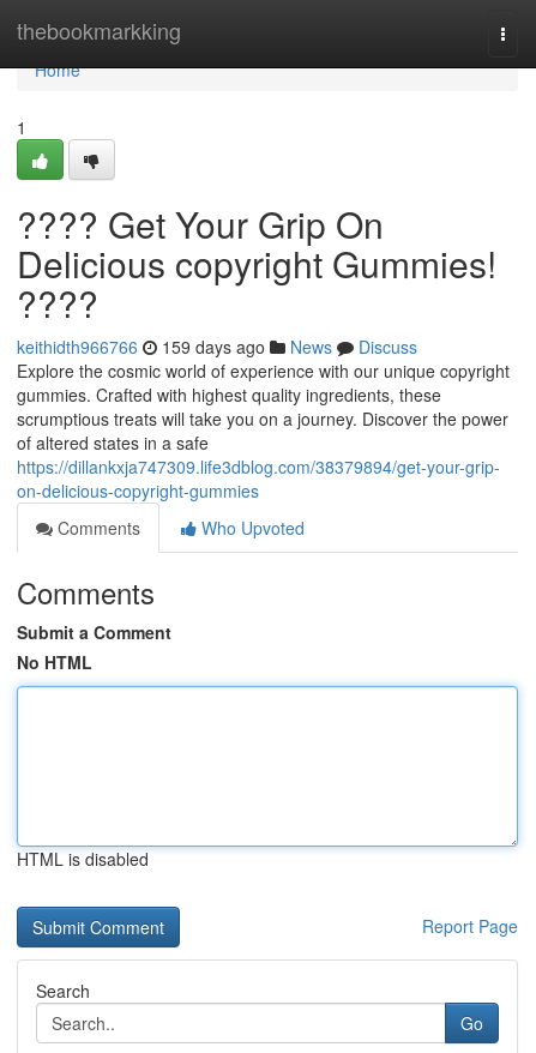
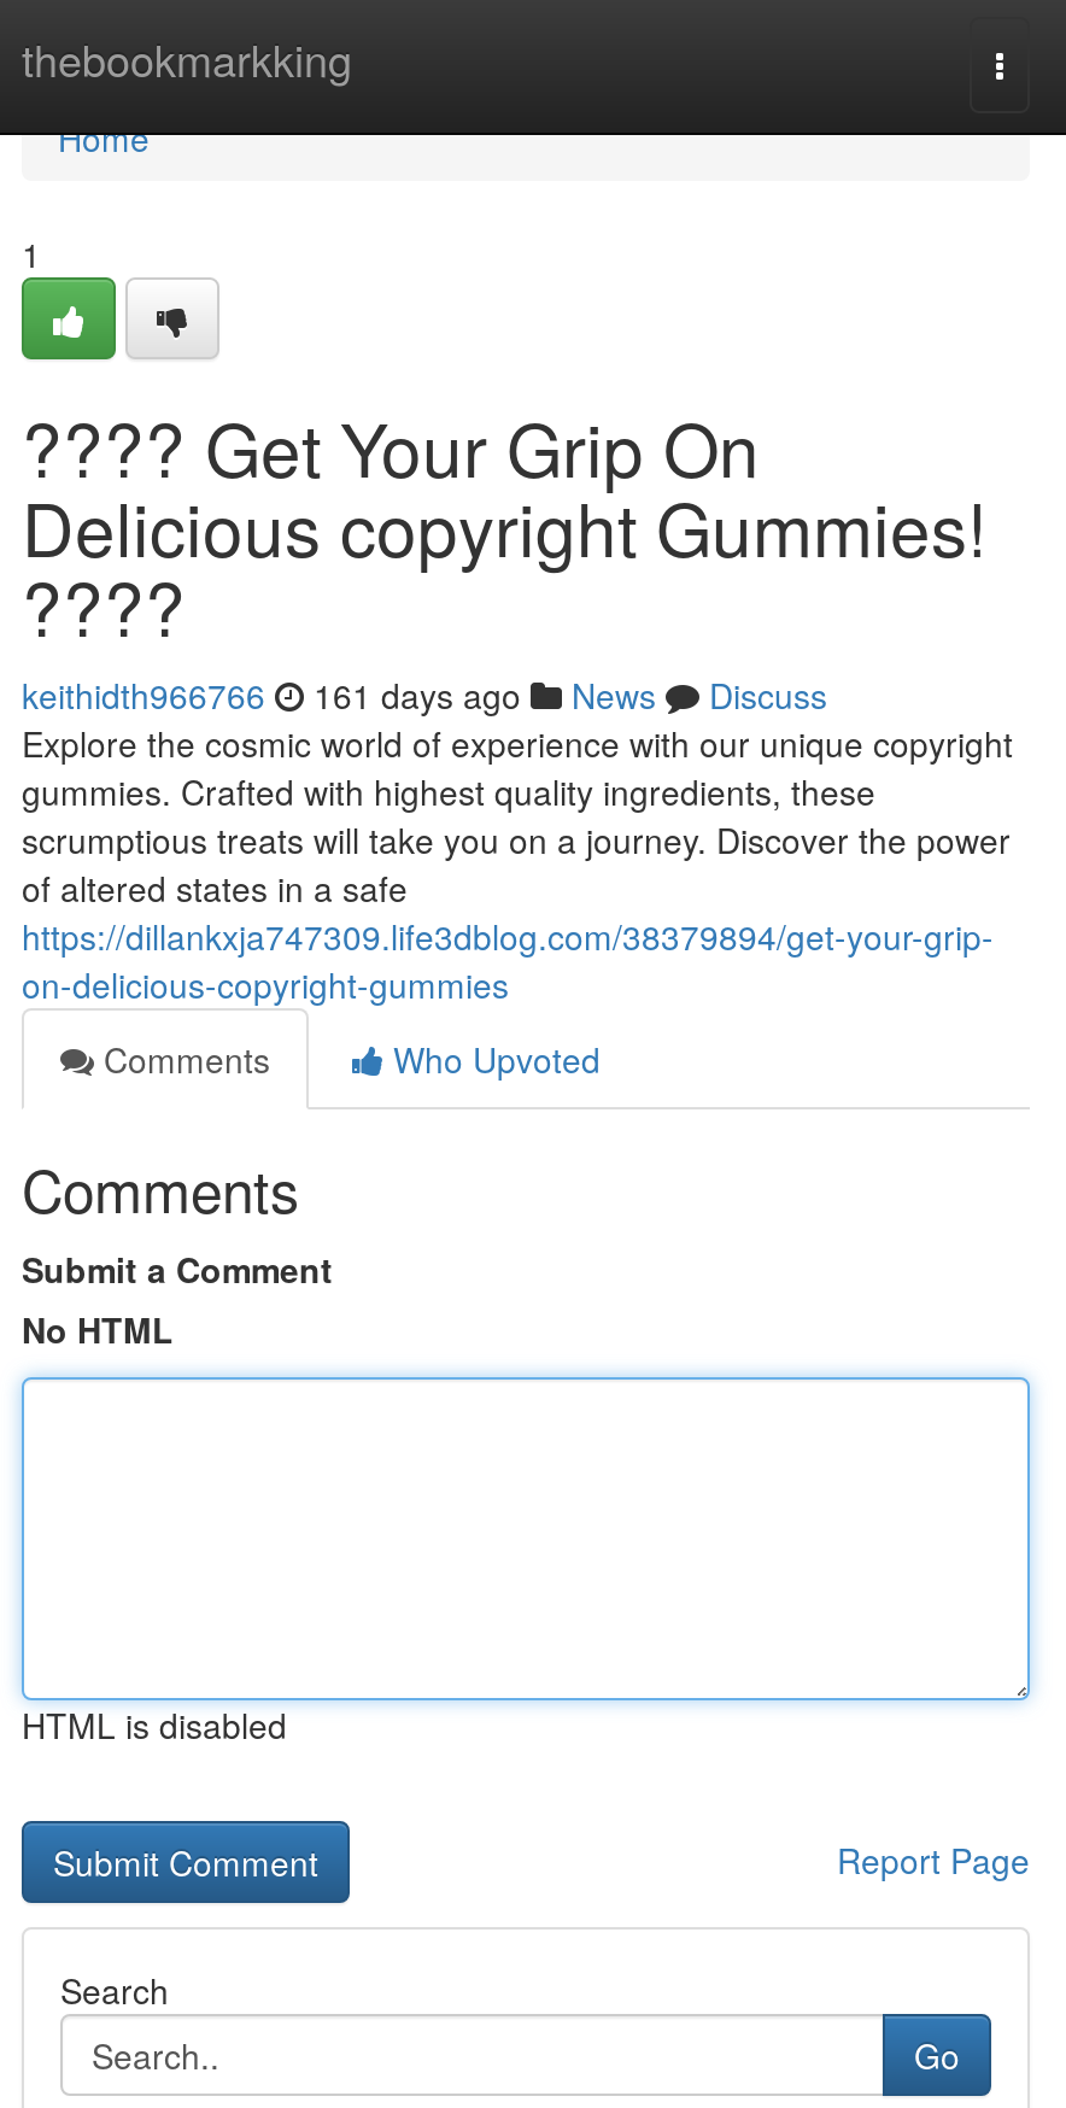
[17,335,417,359] keithidth966766 159 days ago News Discuss -> [22,671,827,719] keithidth966766 161 days ago News Discuss

